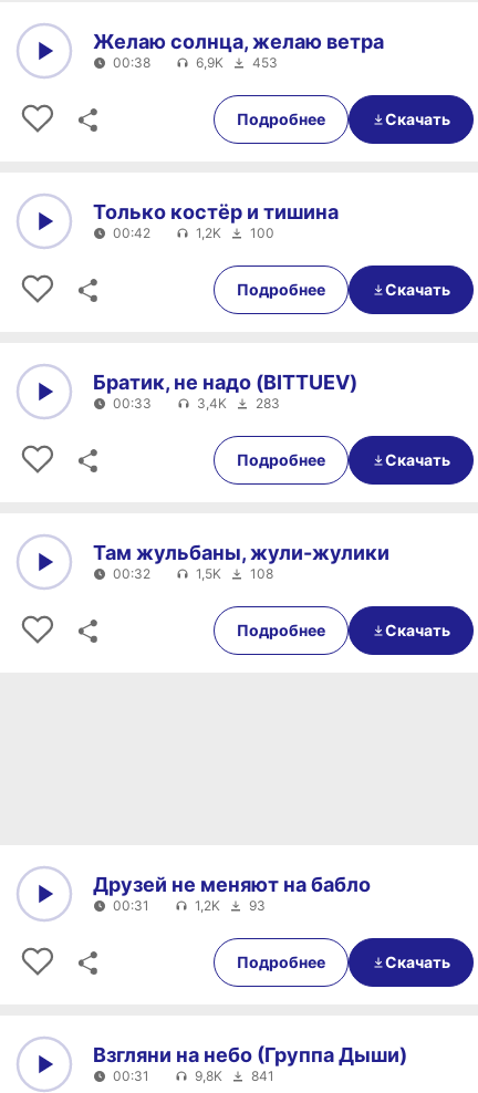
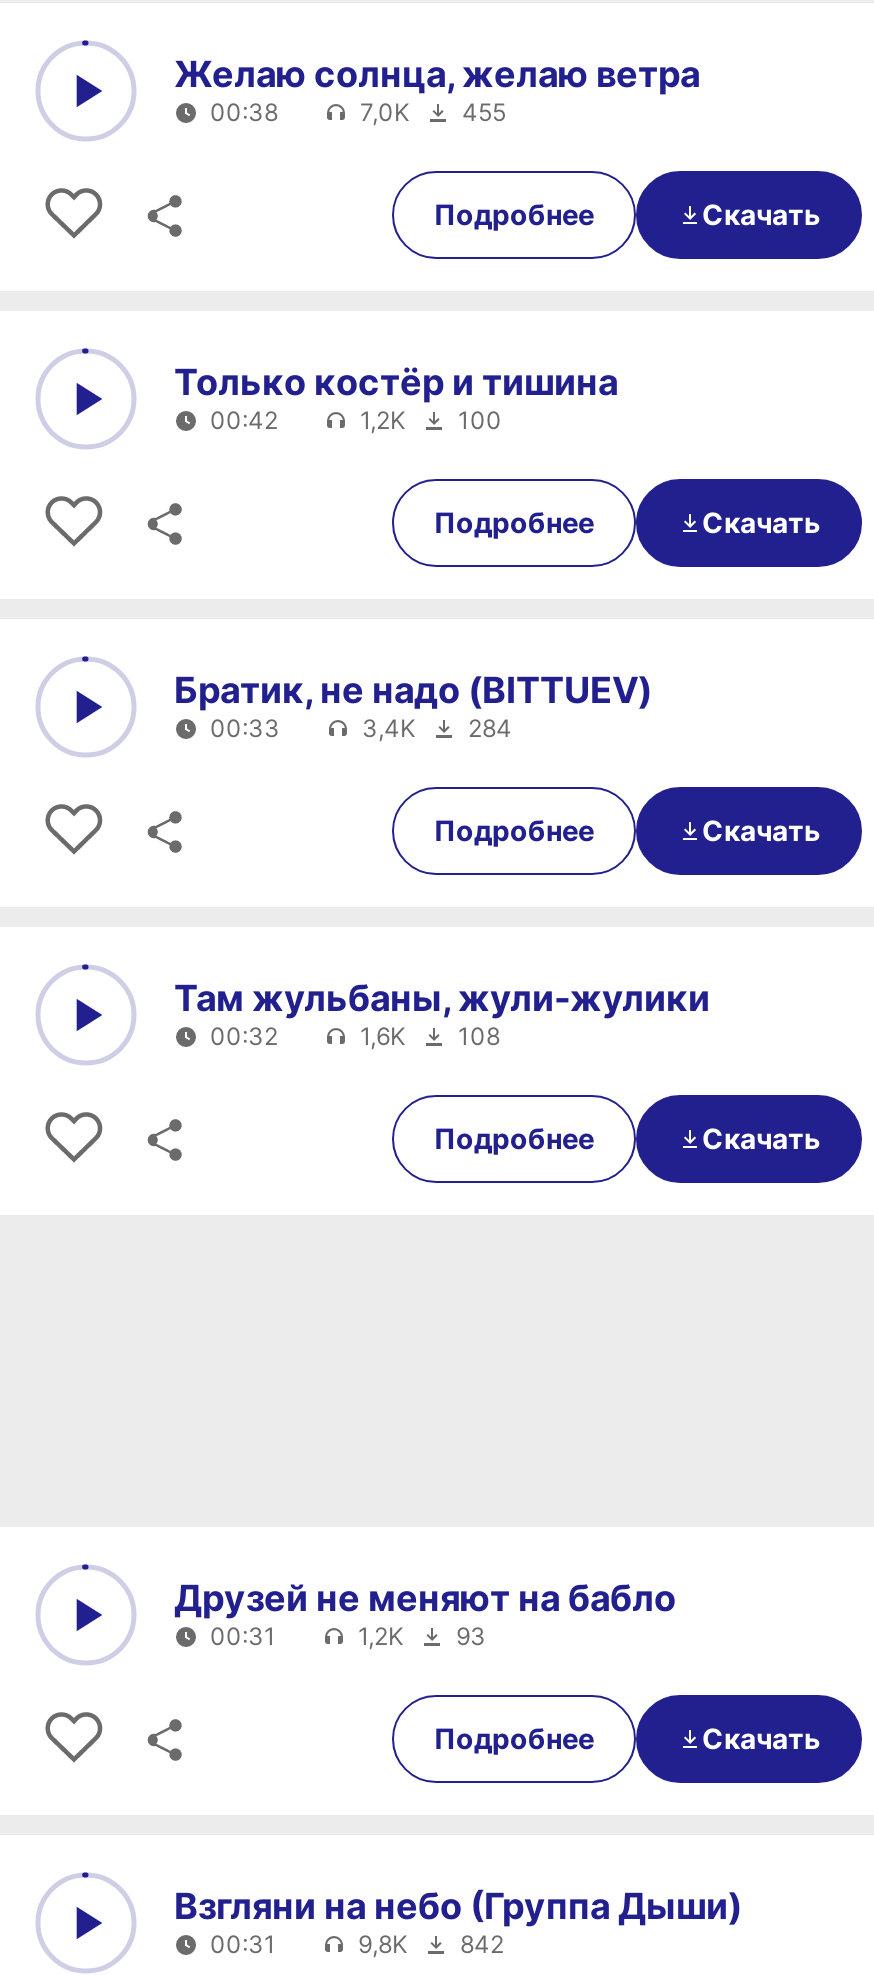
[196,54,278,70] 6,9K | 453 -> [360,96,506,126] 7,0K | 455
[197,394,280,411] 3,4K 283 -> [362,712,512,742] 3,4K 284
[196,565,273,581] 1,5K 108 -> [360,1020,500,1050] 1,6K 108
[195,1067,274,1084] 9,8K 841 -> [358,1928,504,1958] 9,8K 842

